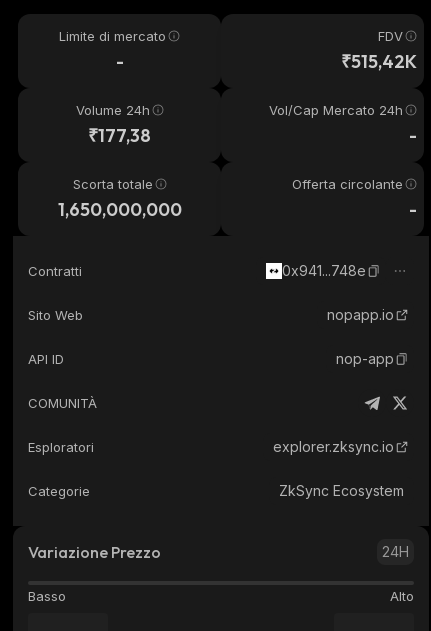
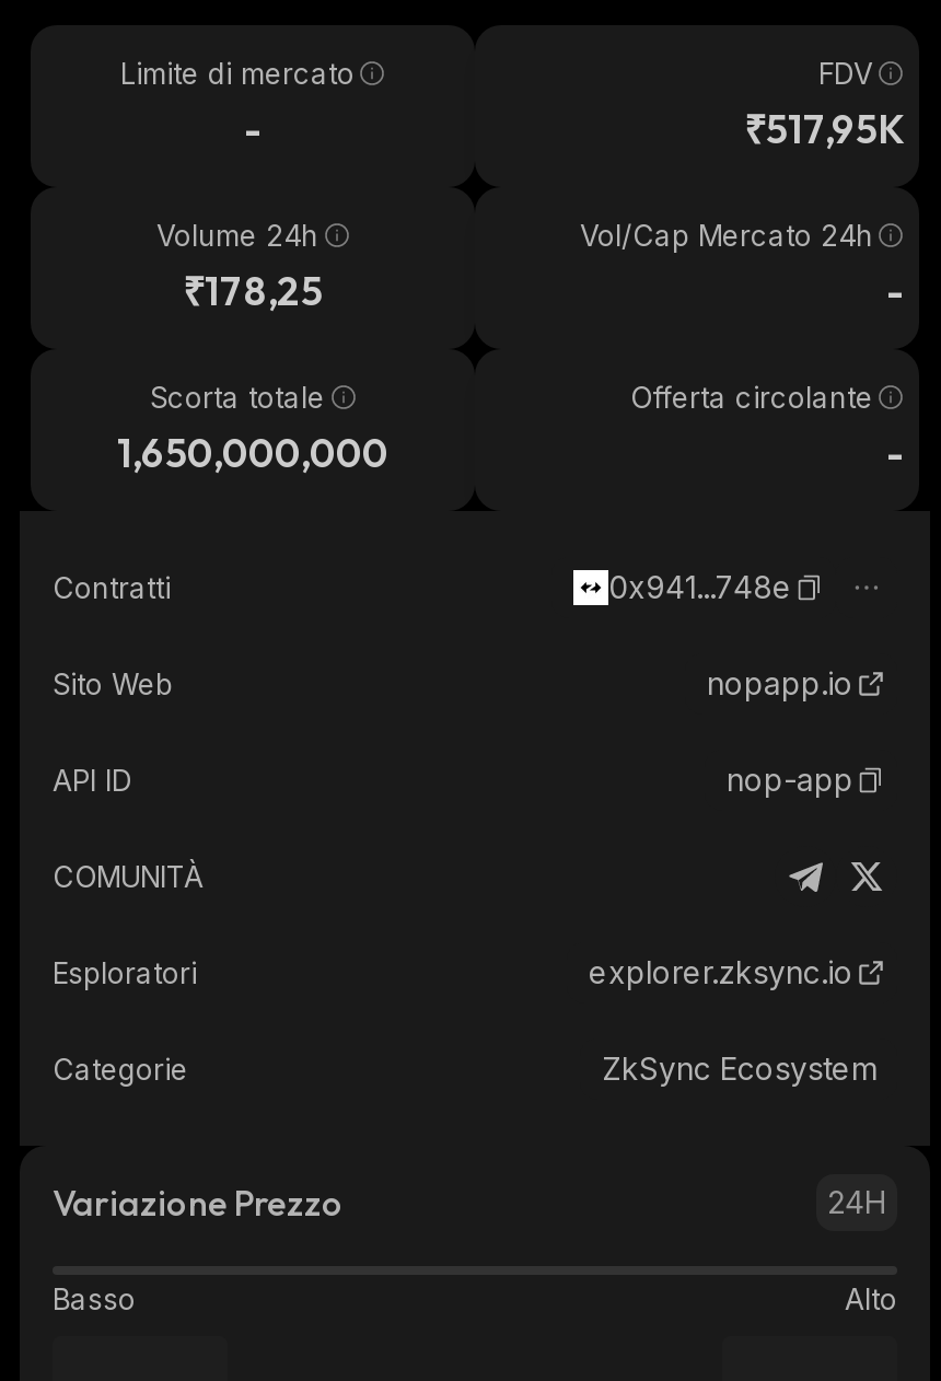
[341,50,417,73] ₹515,42K -> [744,104,904,154] ₹517,95K
[88,124,151,147] ₹177,38 -> [183,266,323,316] ₹178,25

